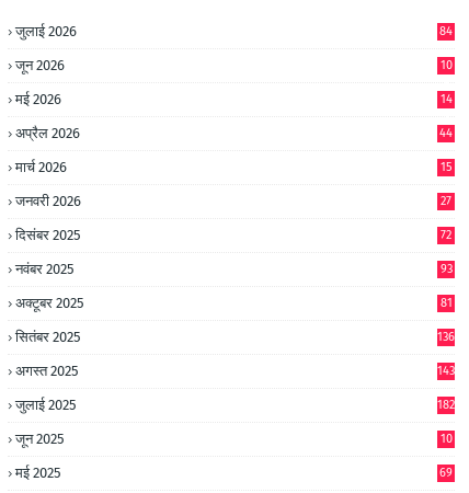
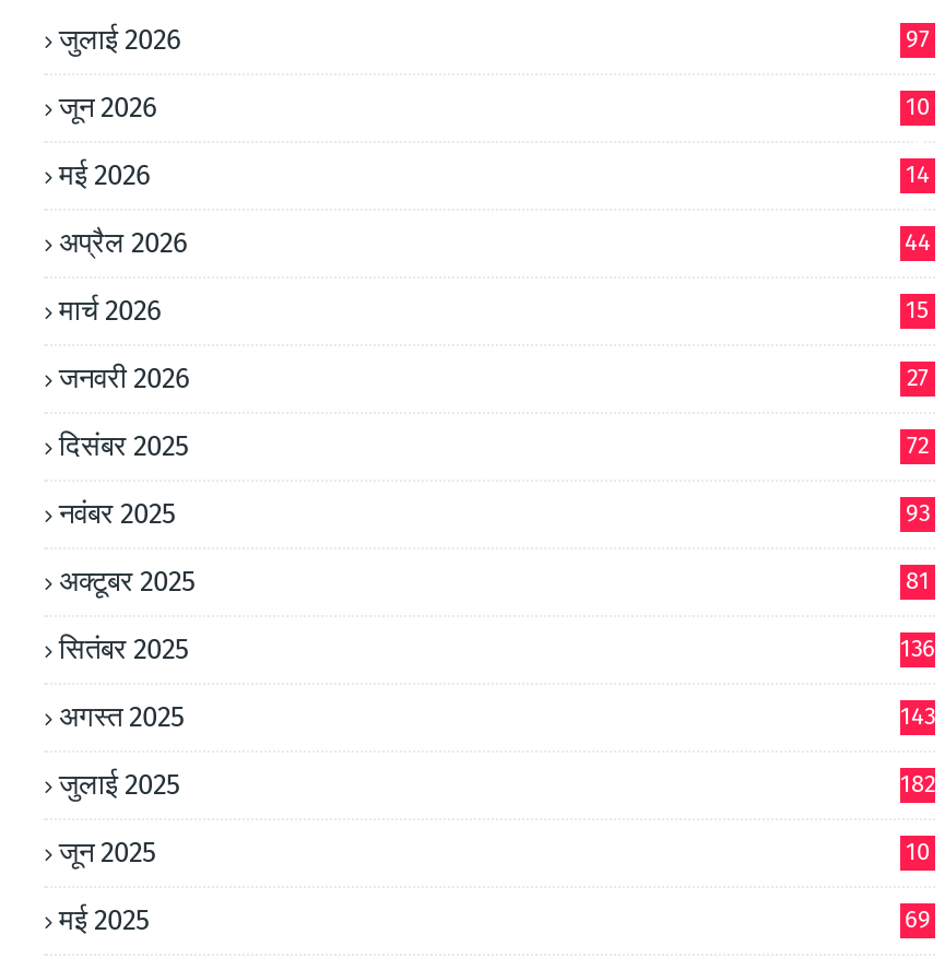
[439,24,453,39] 84 -> [906,26,930,54] 97

